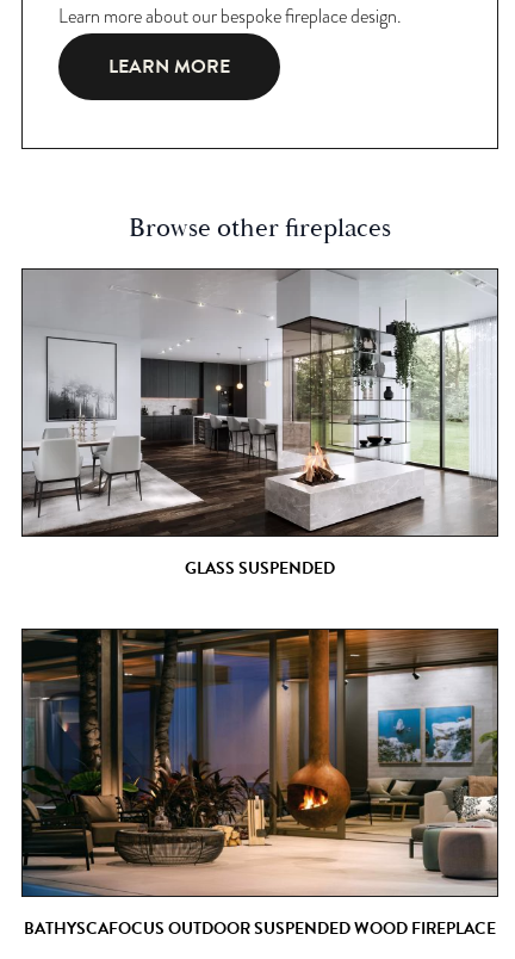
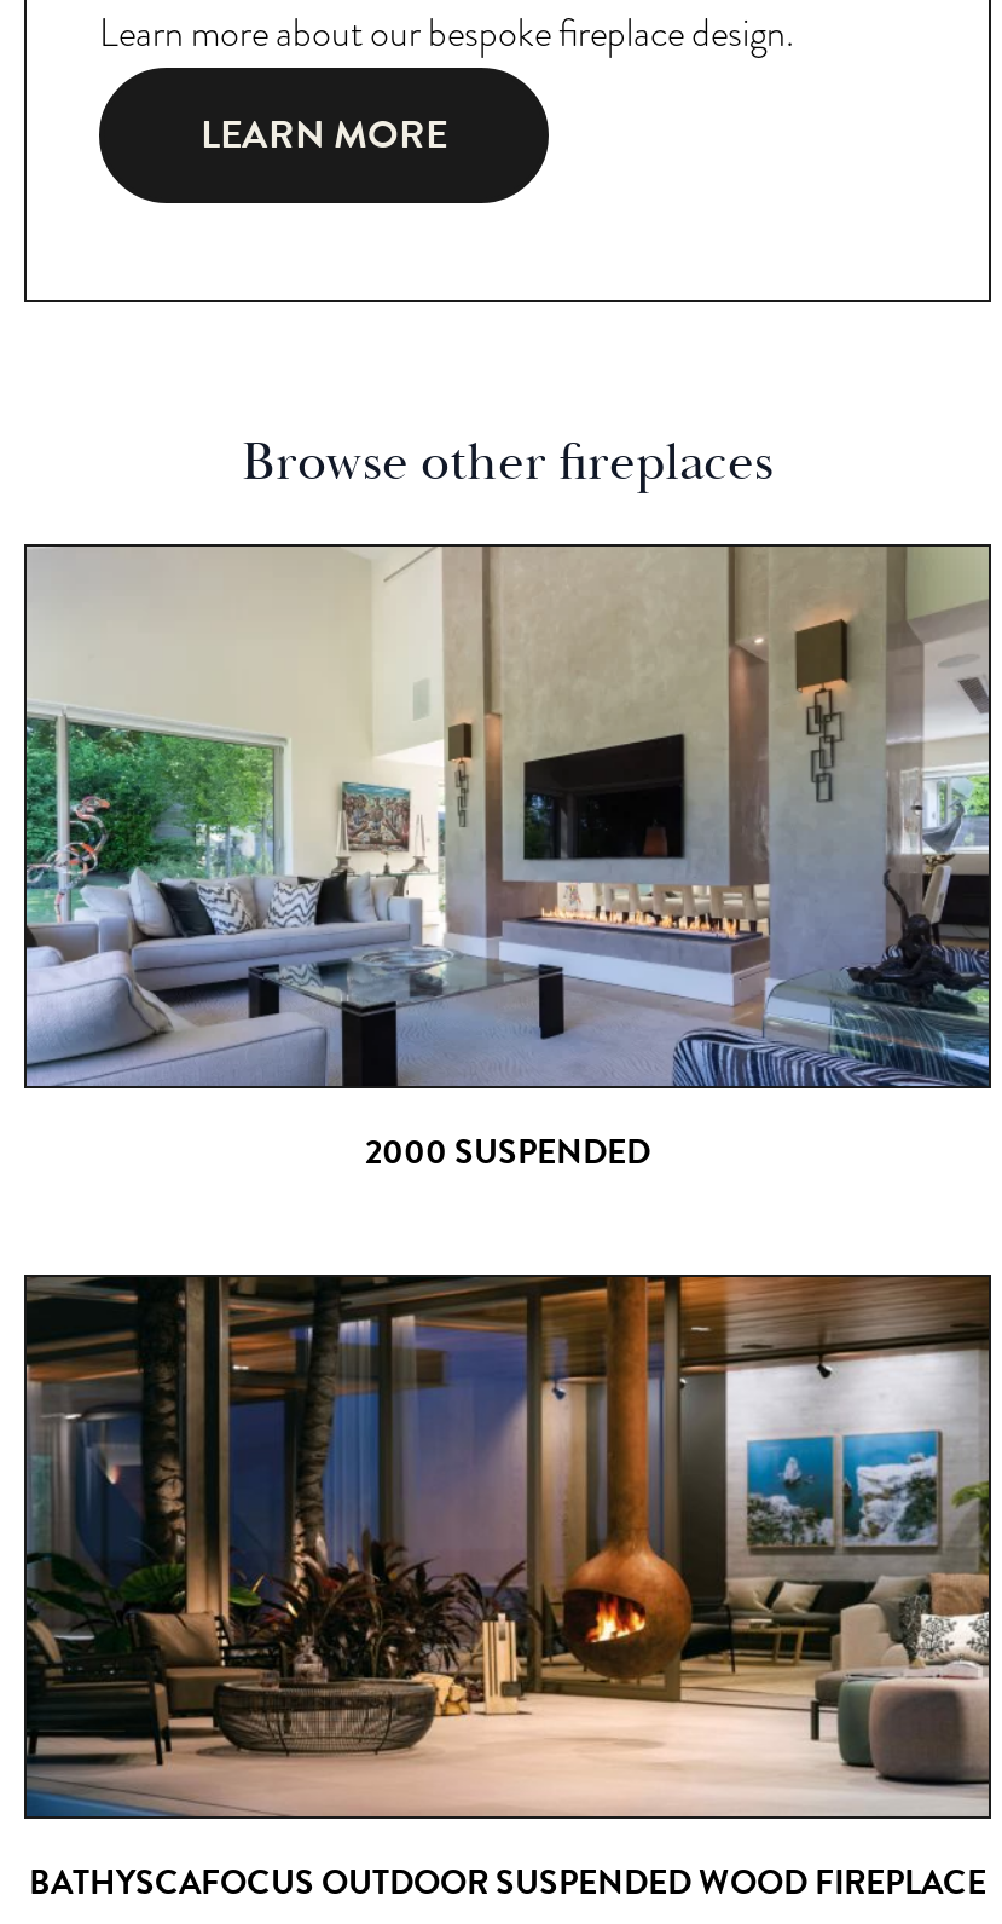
[21,268,498,581] [image] | GLASS SUSPENDED -> [24,544,991,1178] [image] | 2000 SUSPENDED

